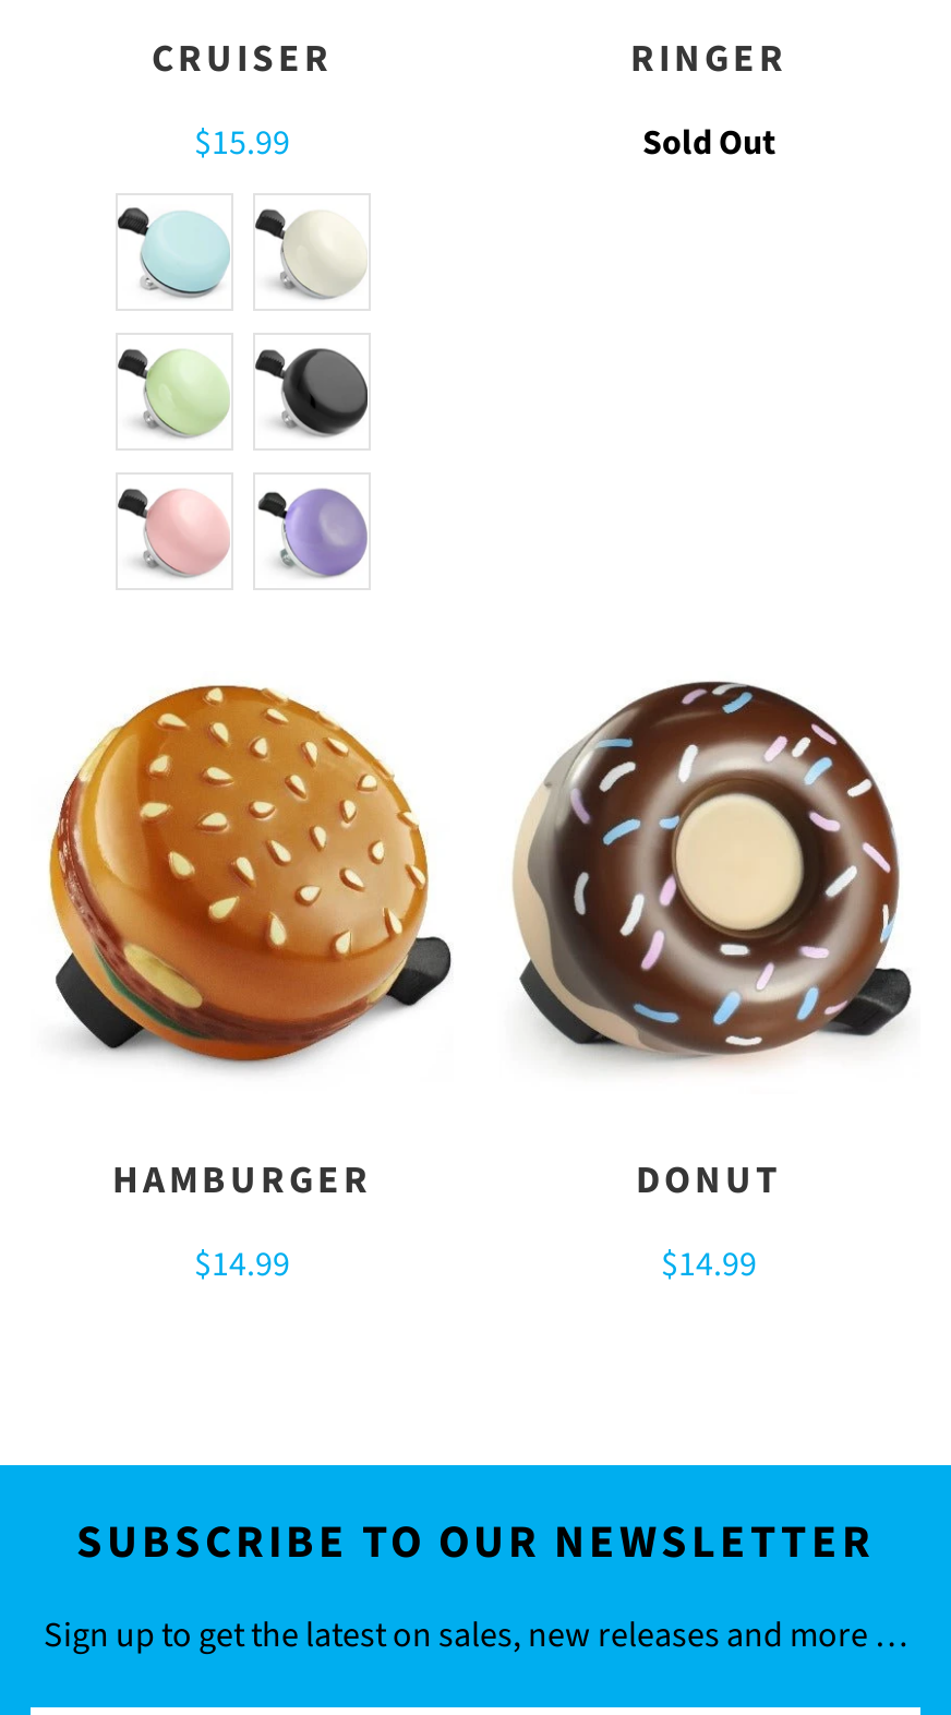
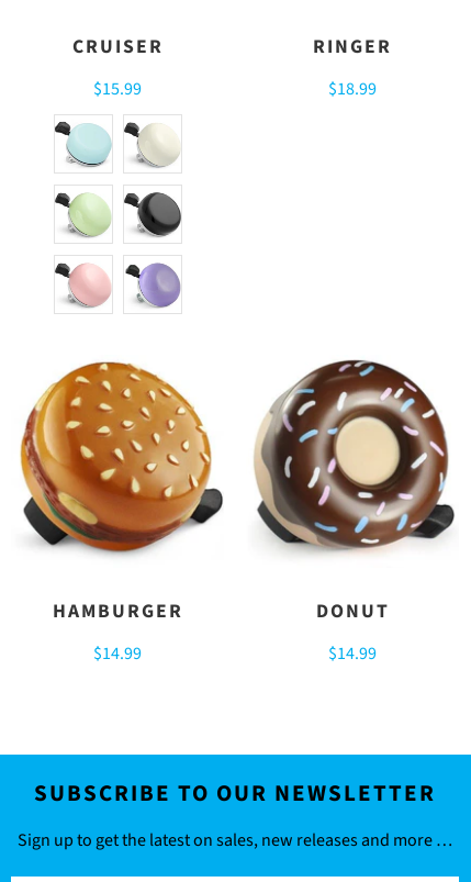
[642,118,775,166] Sold Out -> [328,77,377,101] $18.99

